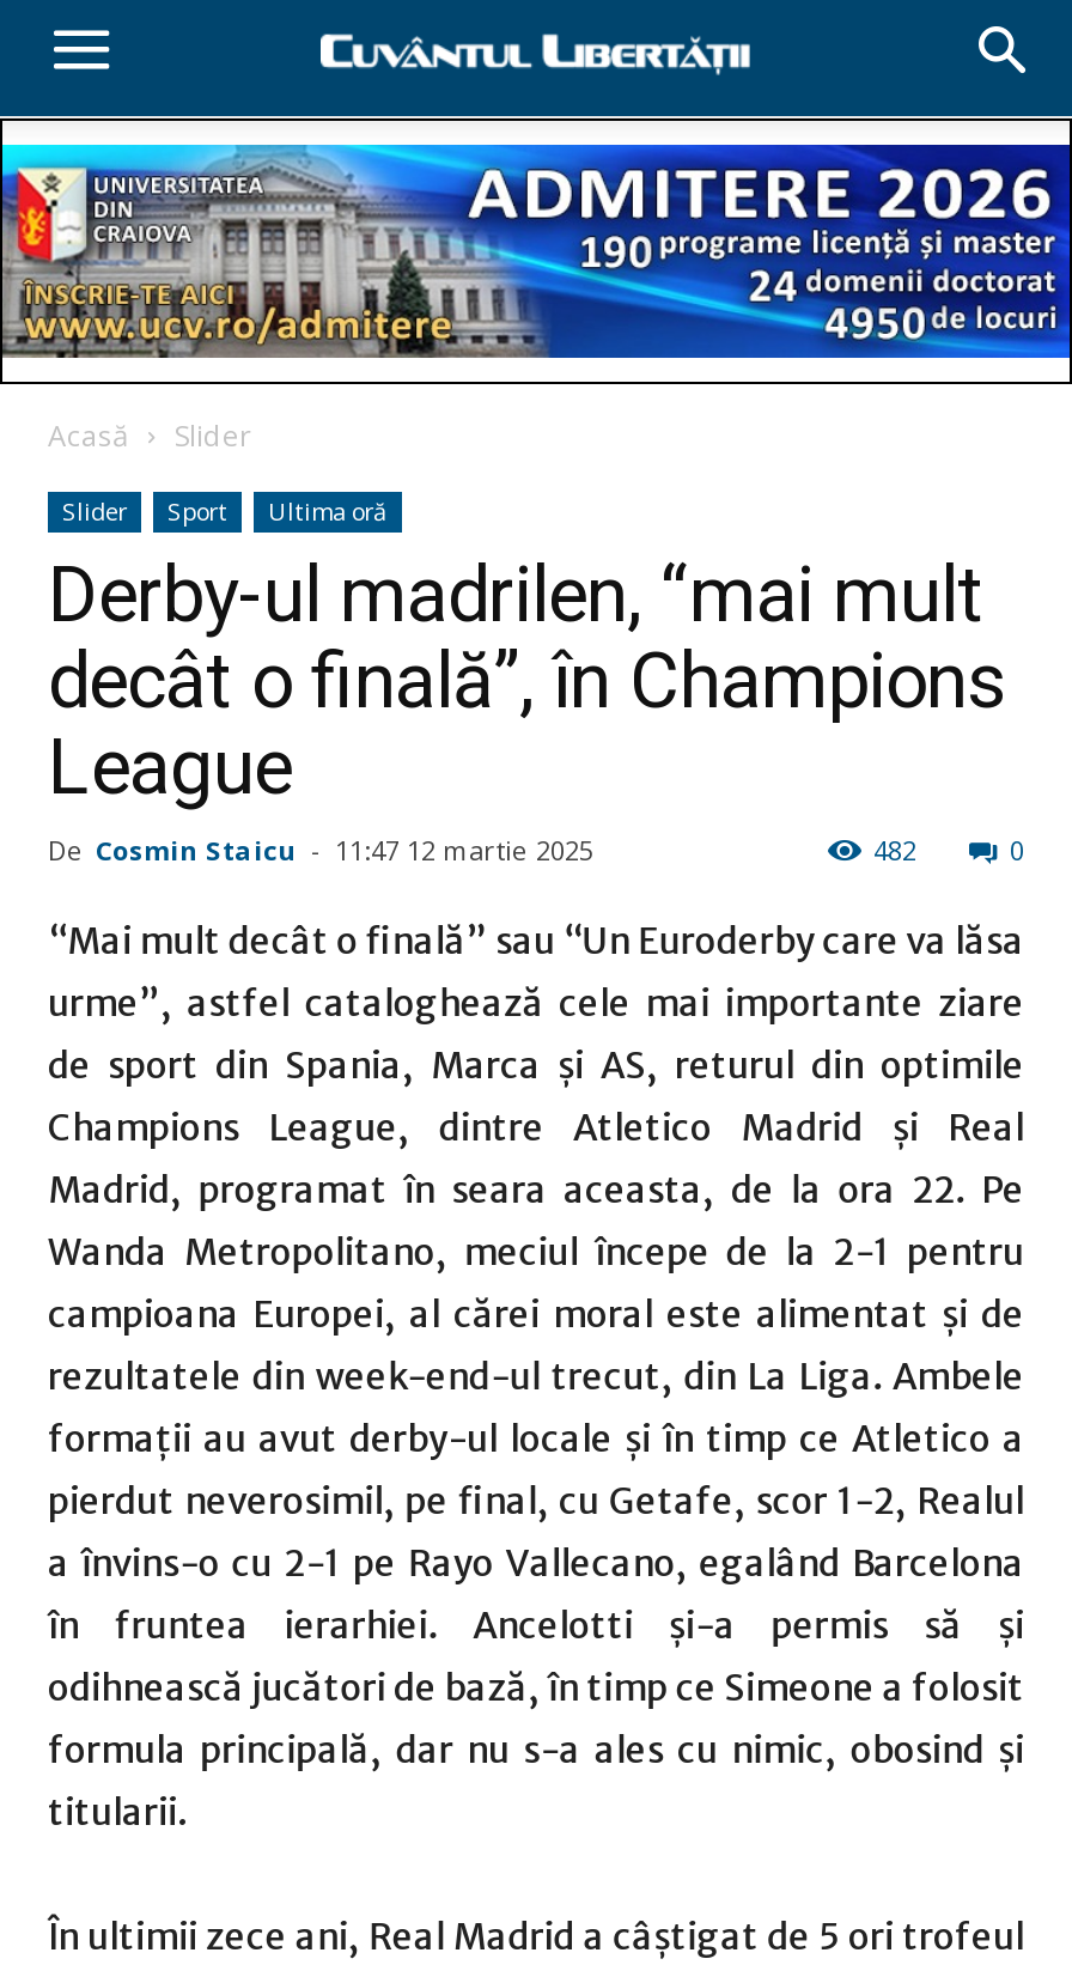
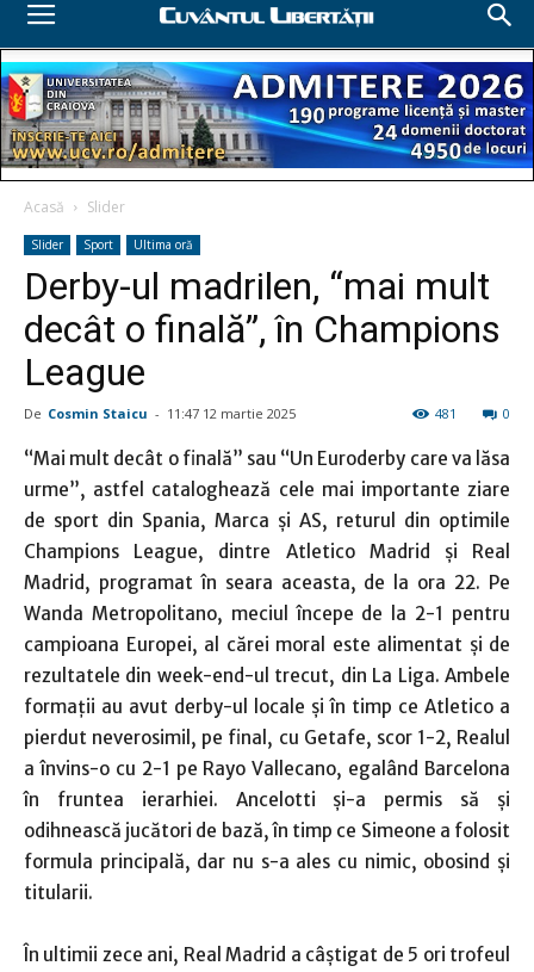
[873,832,916,868] 482 -> [435,404,457,422] 481

